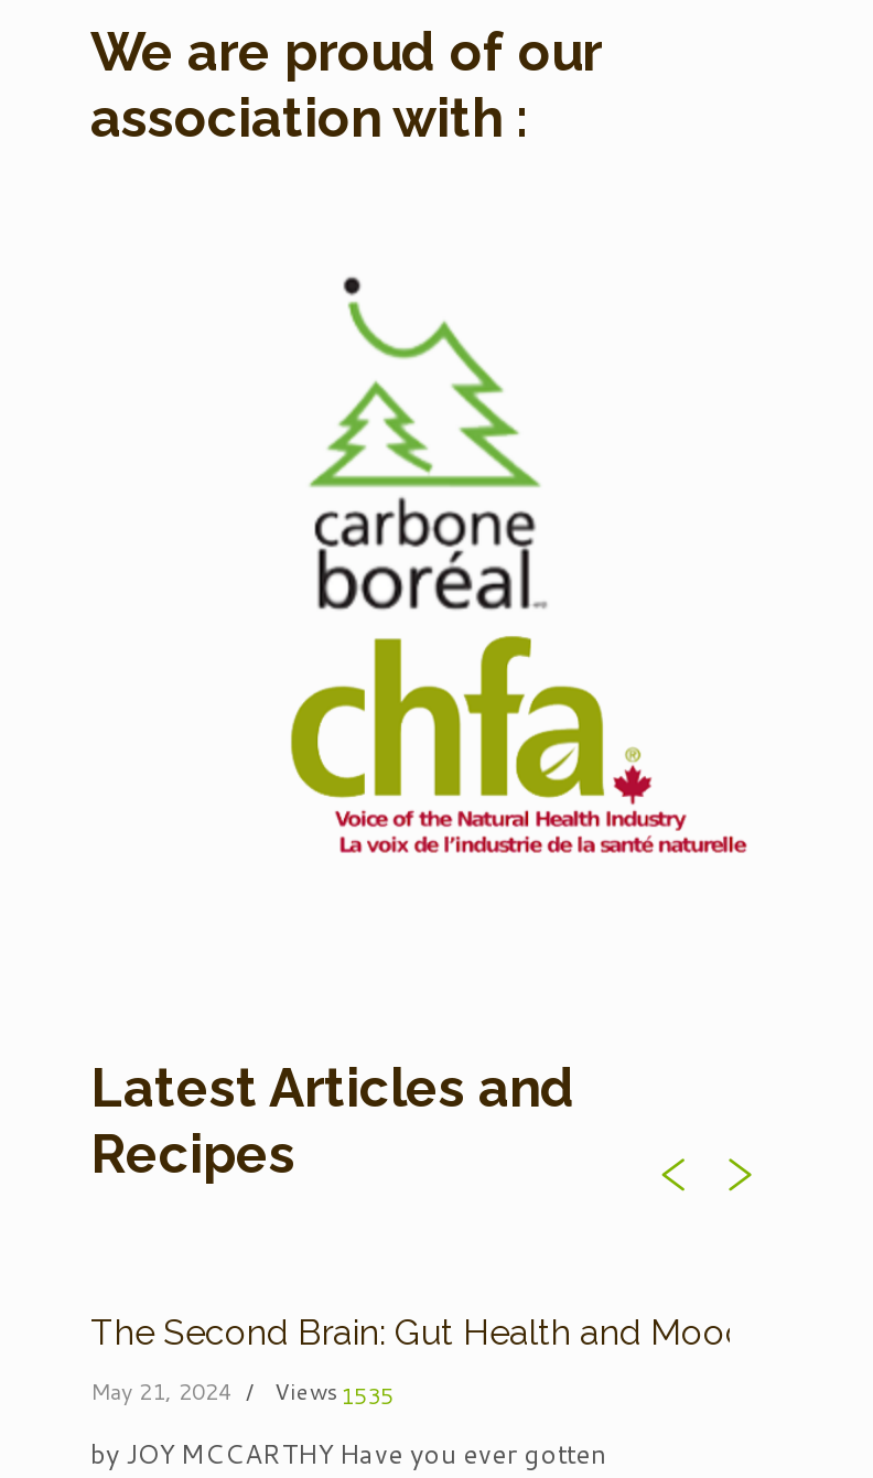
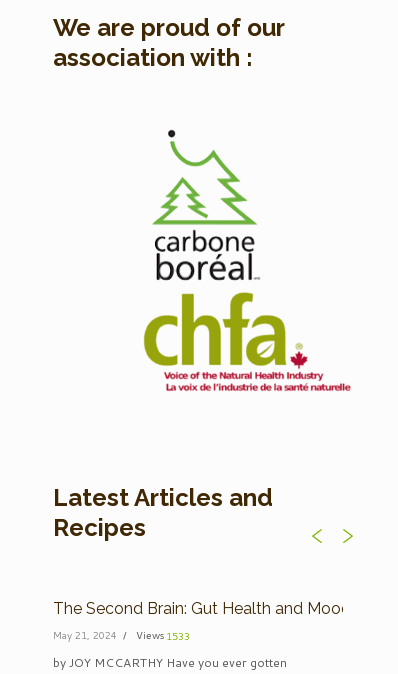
[90,1376,394,1410] May 21, 2024 Views 1535 -> [53,628,190,643] May 21, 2024 Views 1533

